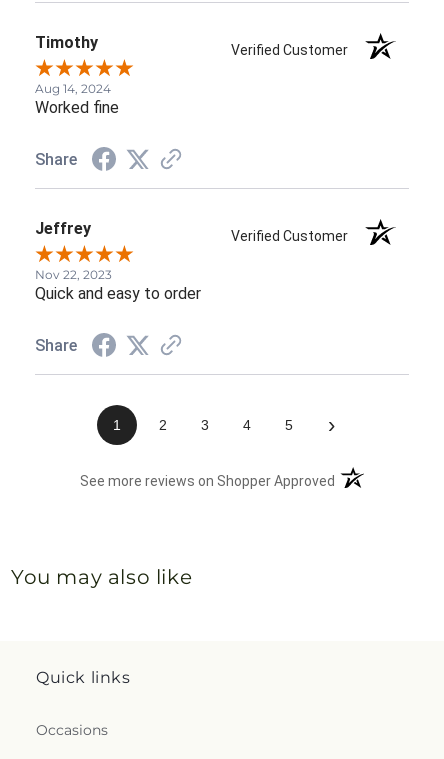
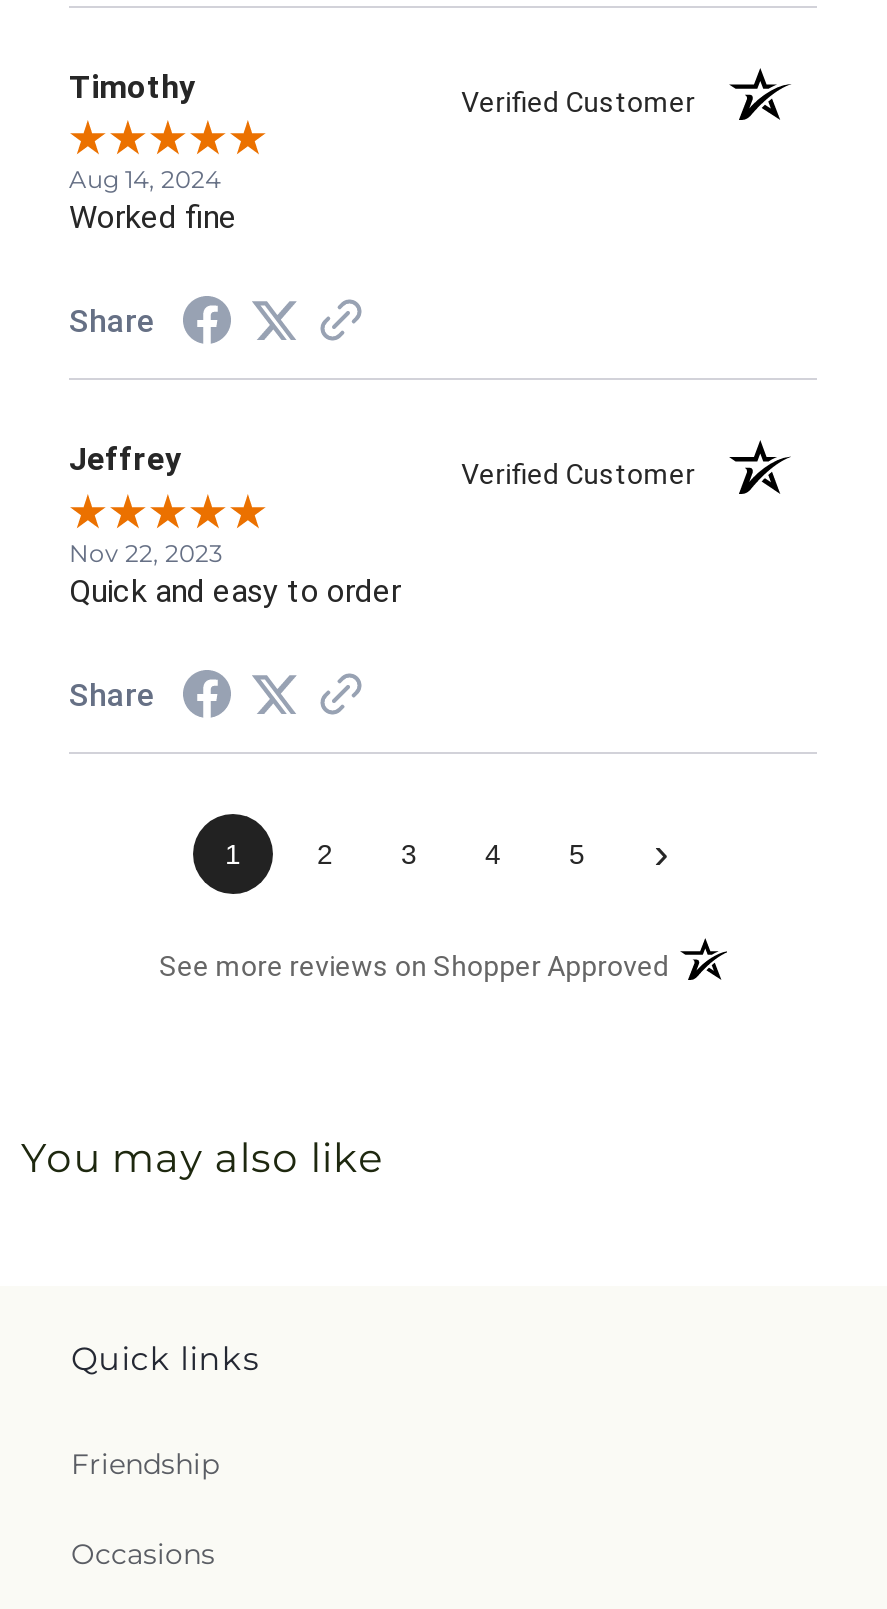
none -> [71,1446,219,1482] Friendship

